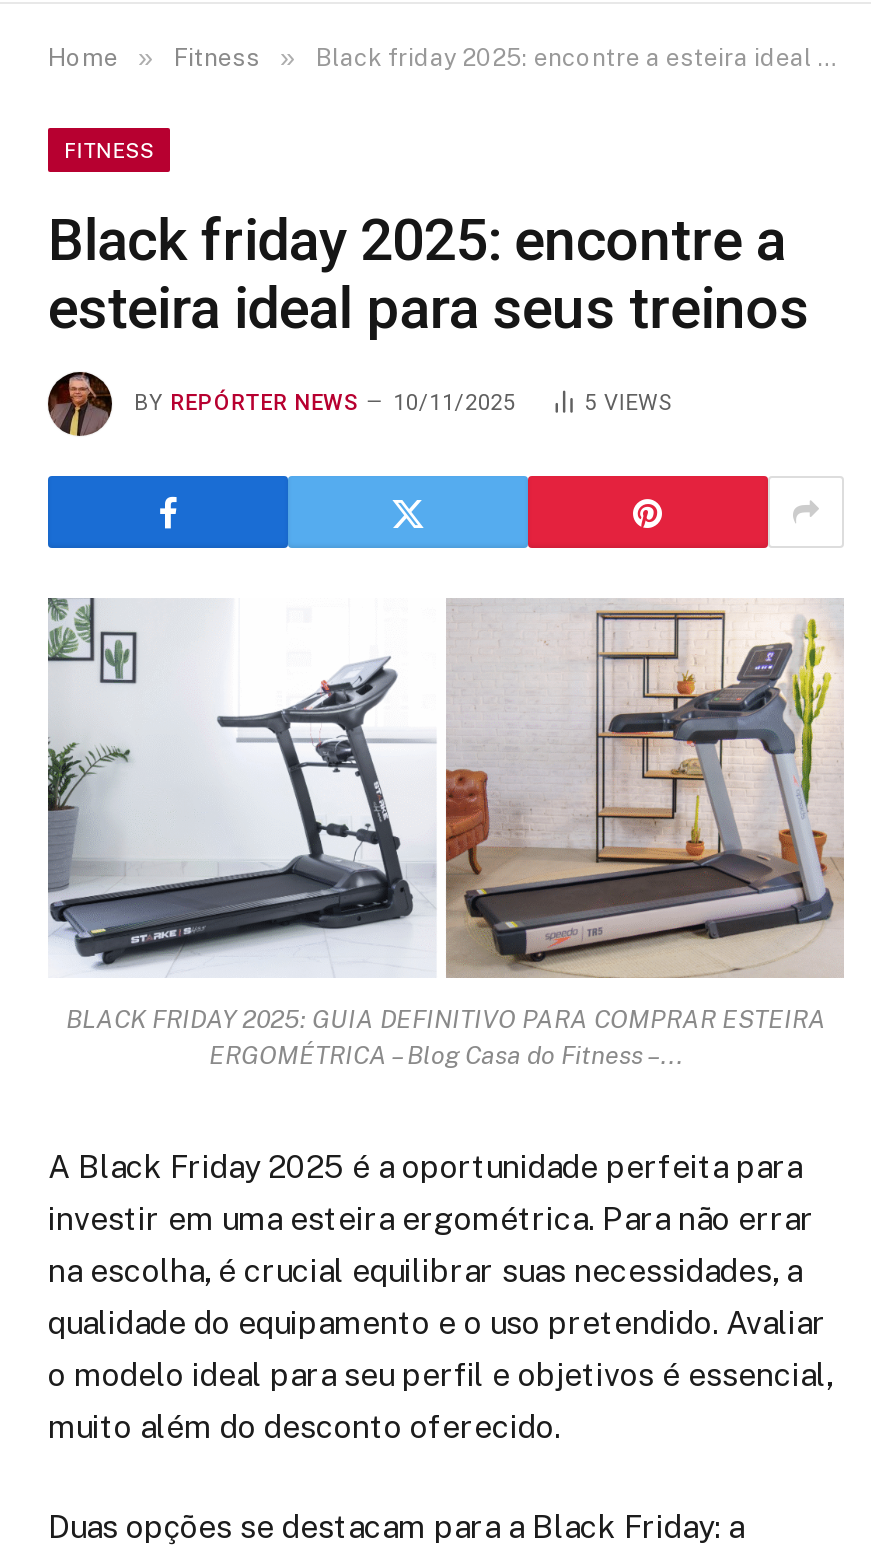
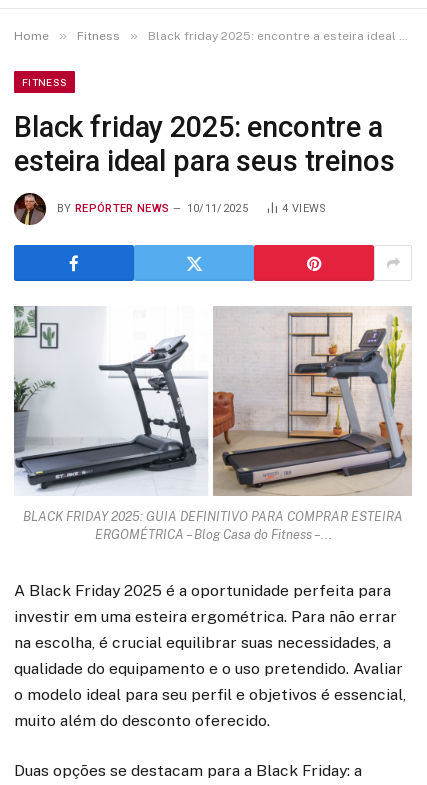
[585,390,673,416] 5 VIEWS -> [282,202,327,215] 4 VIEWS

